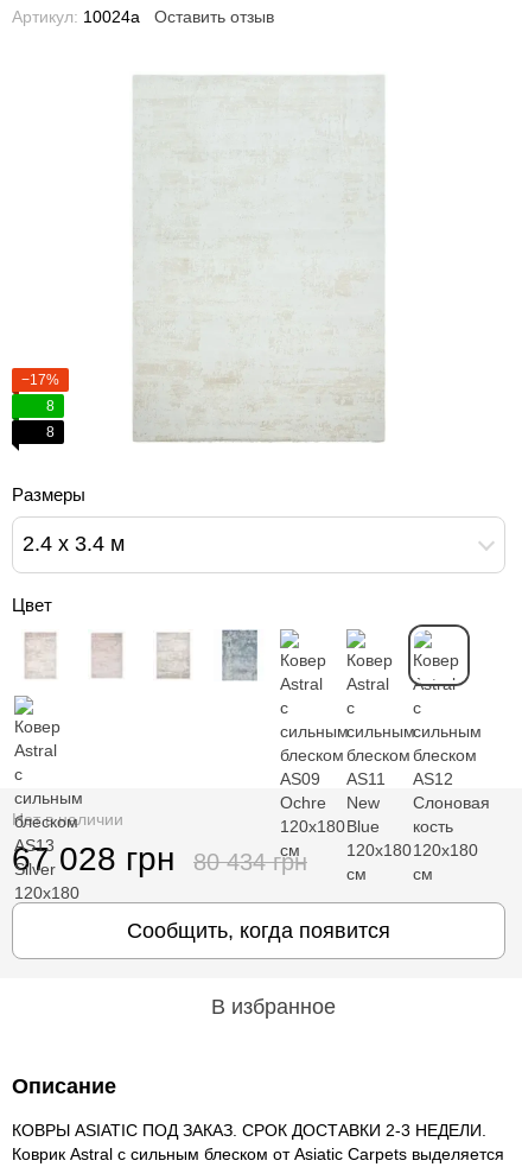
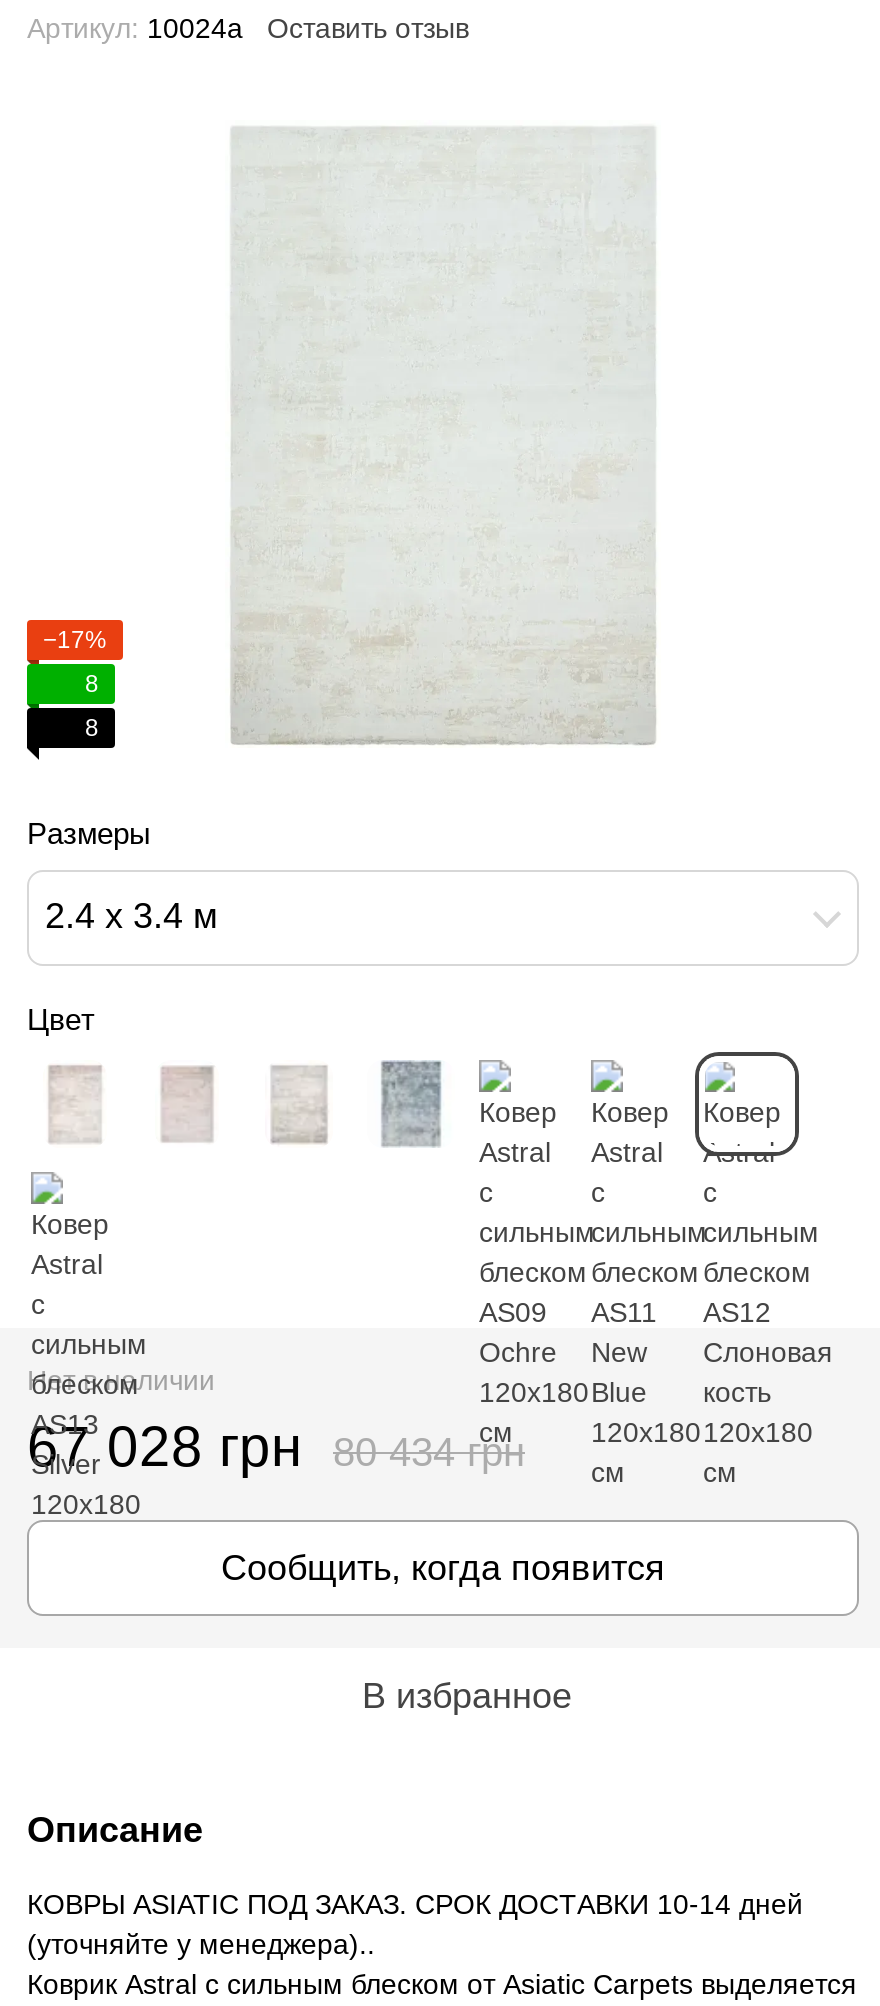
[12,1120,486,1139] КОВРЫ ASIATIC ПОД ЗАКАЗ. СРОК ДОСТАВКИ 2-3 НЕДЕЛИ. -> [27,1887,803,1959] КОВРЫ ASIATIC ПОД ЗАКАЗ. СРОК ДОСТАВКИ 10-14 дней | (уточняйте у менеджера)..

